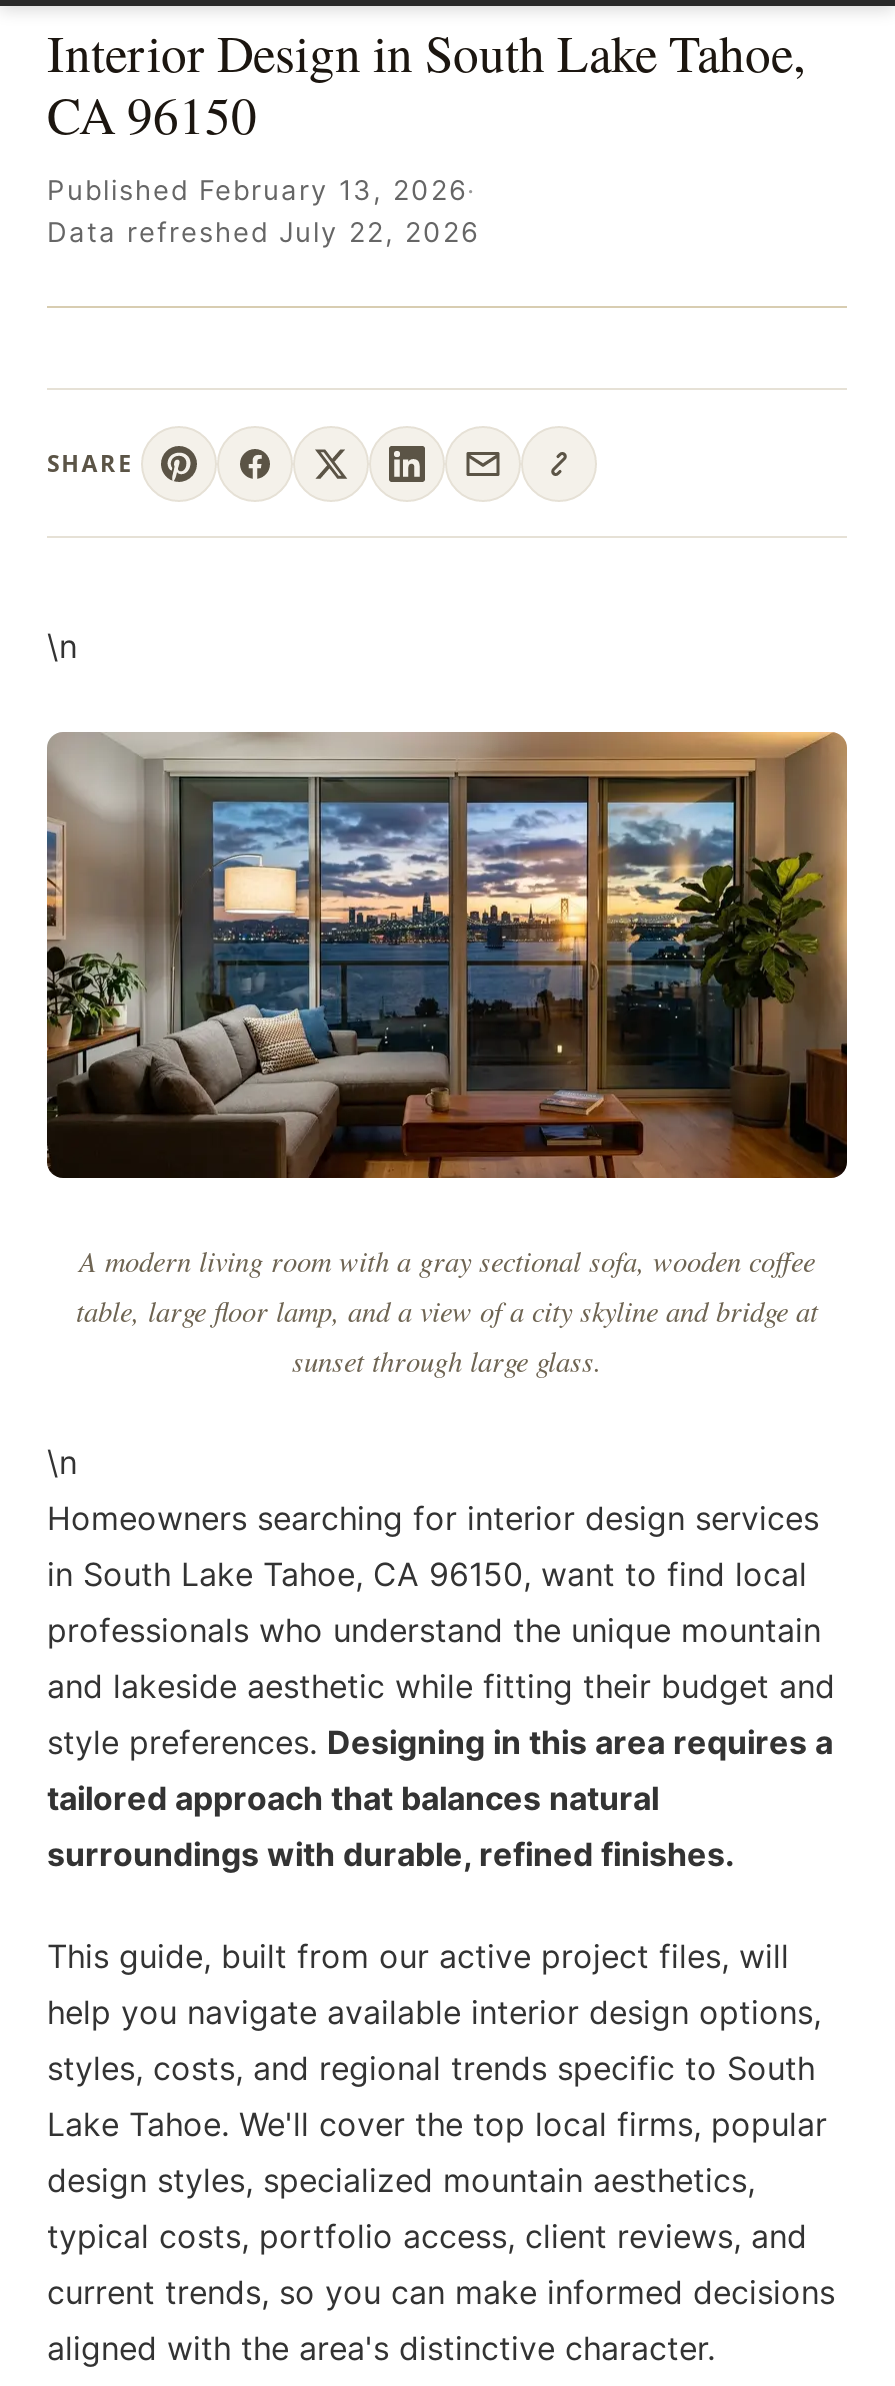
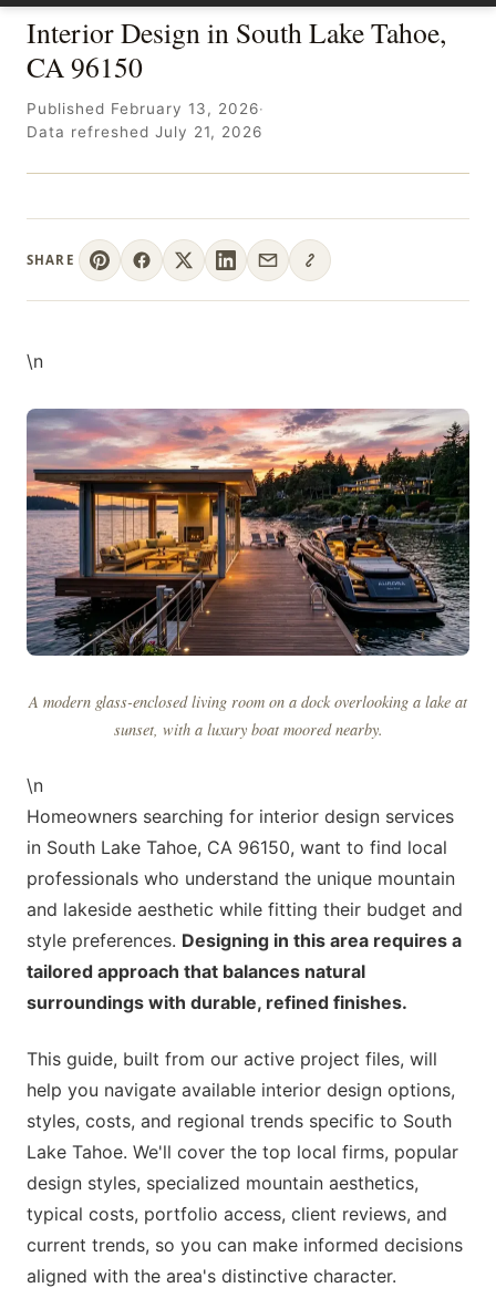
[47,216,479,248] Data refreshed July 22, 2026 -> [27,123,262,141] Data refreshed July 21, 2026
[45,732,849,1381] [image] | A modern living room with a gray sectional sofa, wooden coffee | table, large floor lamp, and a view of a city skyline and bridge at | sunset through large glass. -> [25,409,471,740] [image] | A modern glass-enclosed living room on a dock overlooking a lake at | sunset, with a luxury boat moored nearby.

